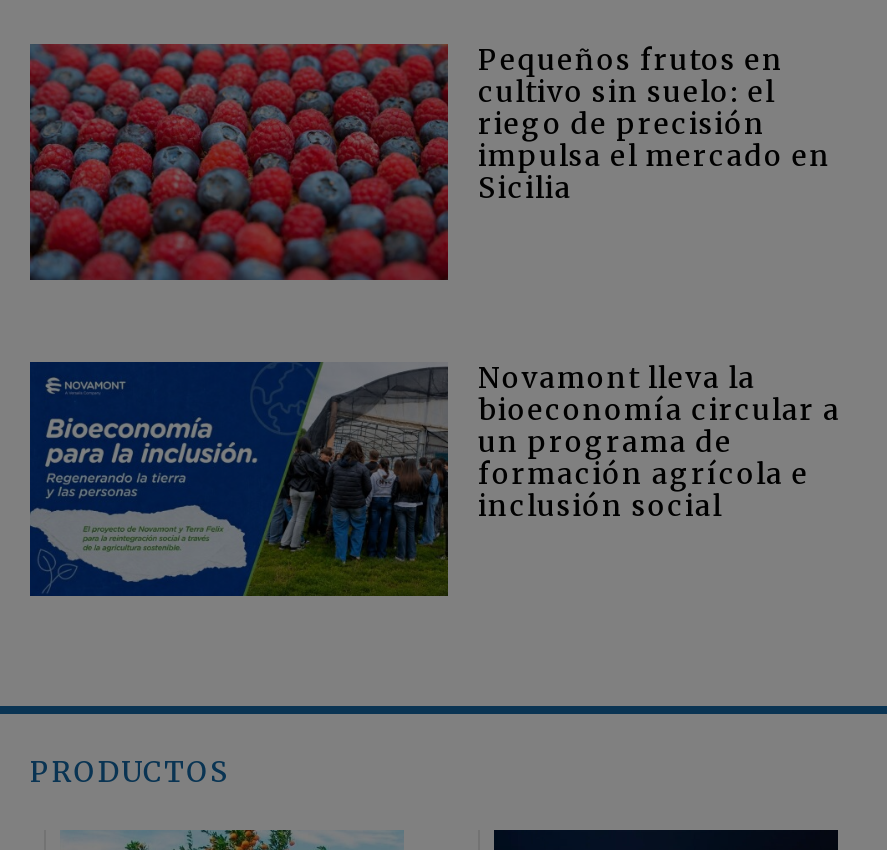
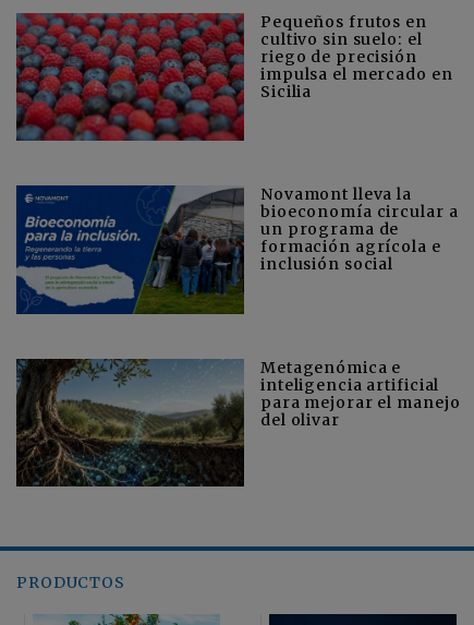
none -> [15,358,460,488] [image] | Metagenómica e | inteligencia artificial | para mejorar el manejo | del olivar

